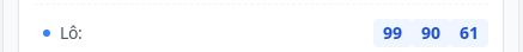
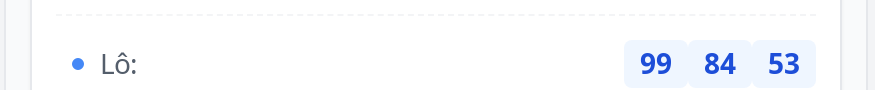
[421,21,440,43] 90 -> [704,44,736,82] 84
[460,21,479,43] 61 -> [768,44,800,82] 53

